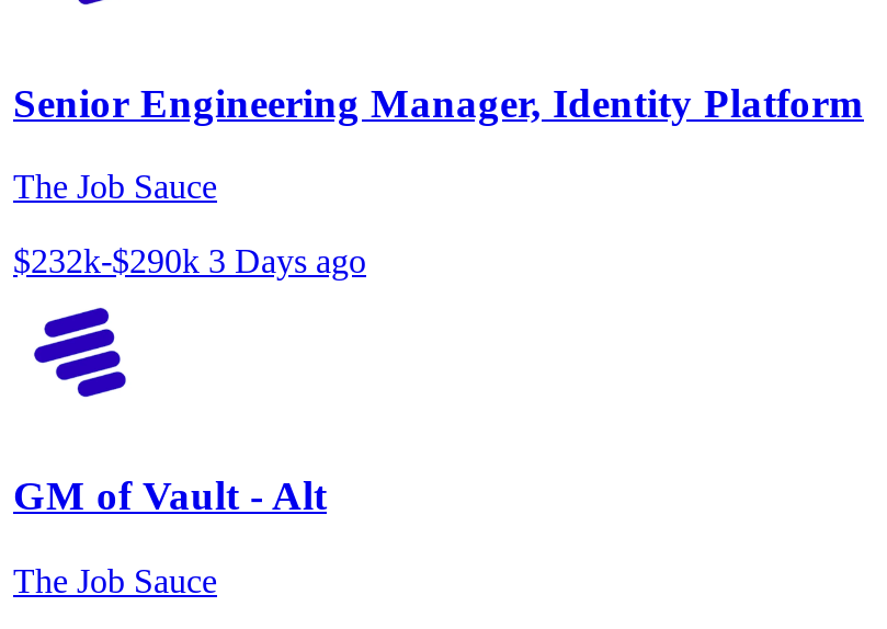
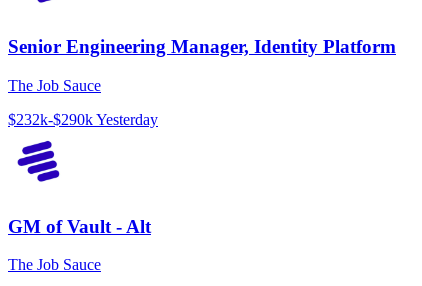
[13,243,366,280] $232k-$290k 3 Days ago -> [8,111,158,128] $232k-$290k Yesterday

